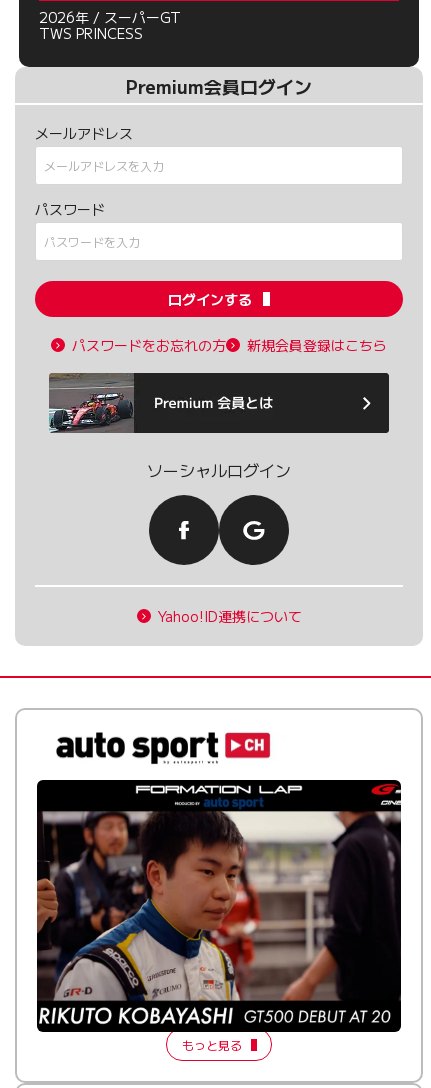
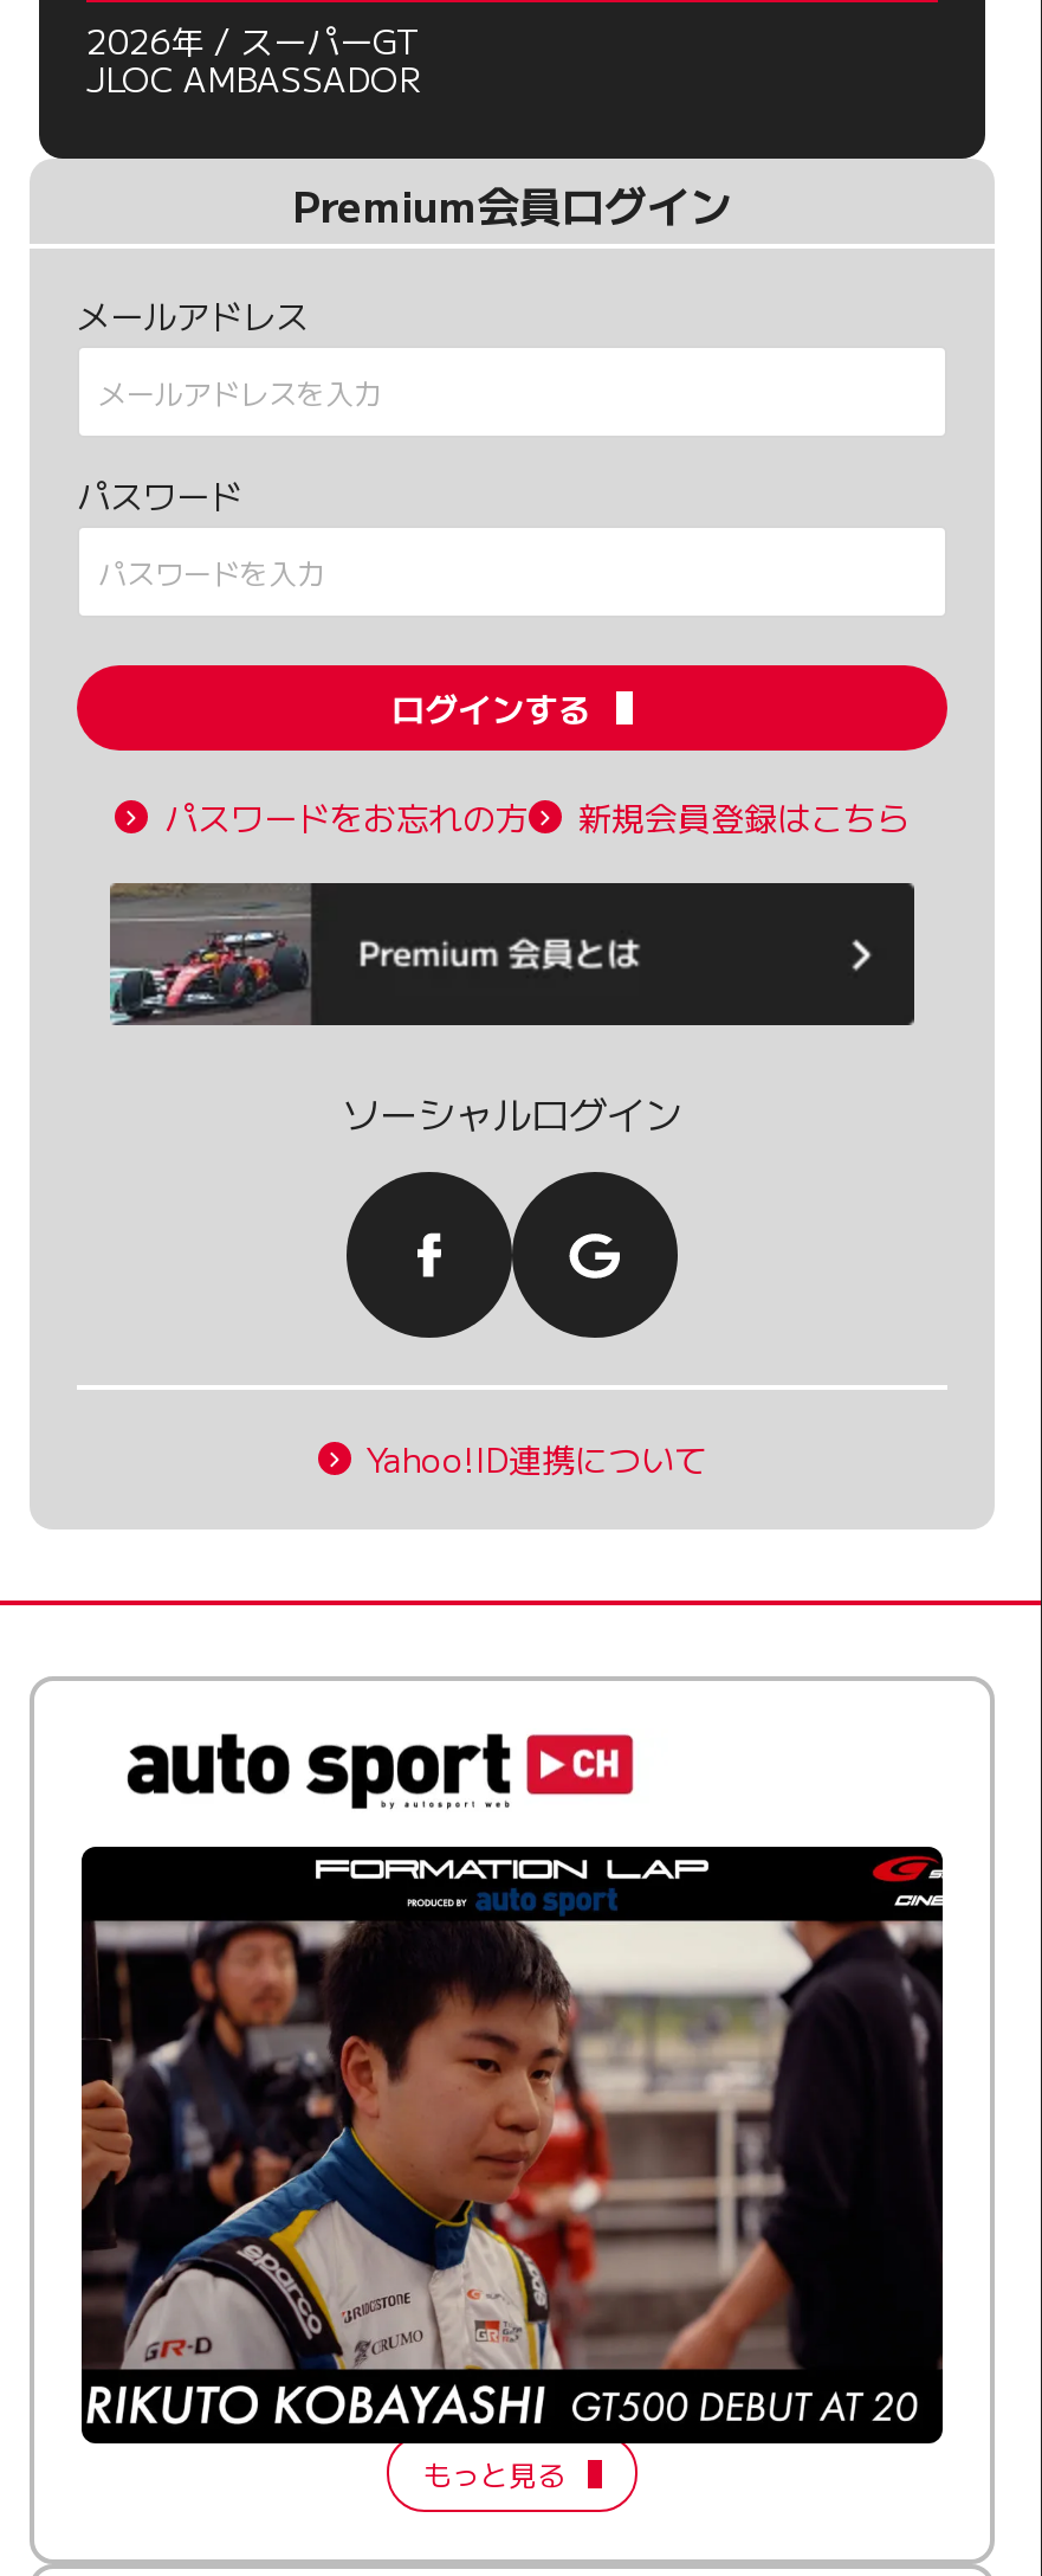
[39,23,143,43] TWS PRINCESS -> [86,54,420,101] JLOC AMBASSADOR

